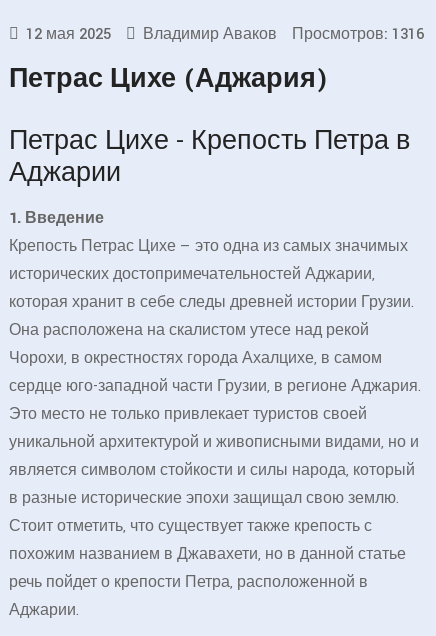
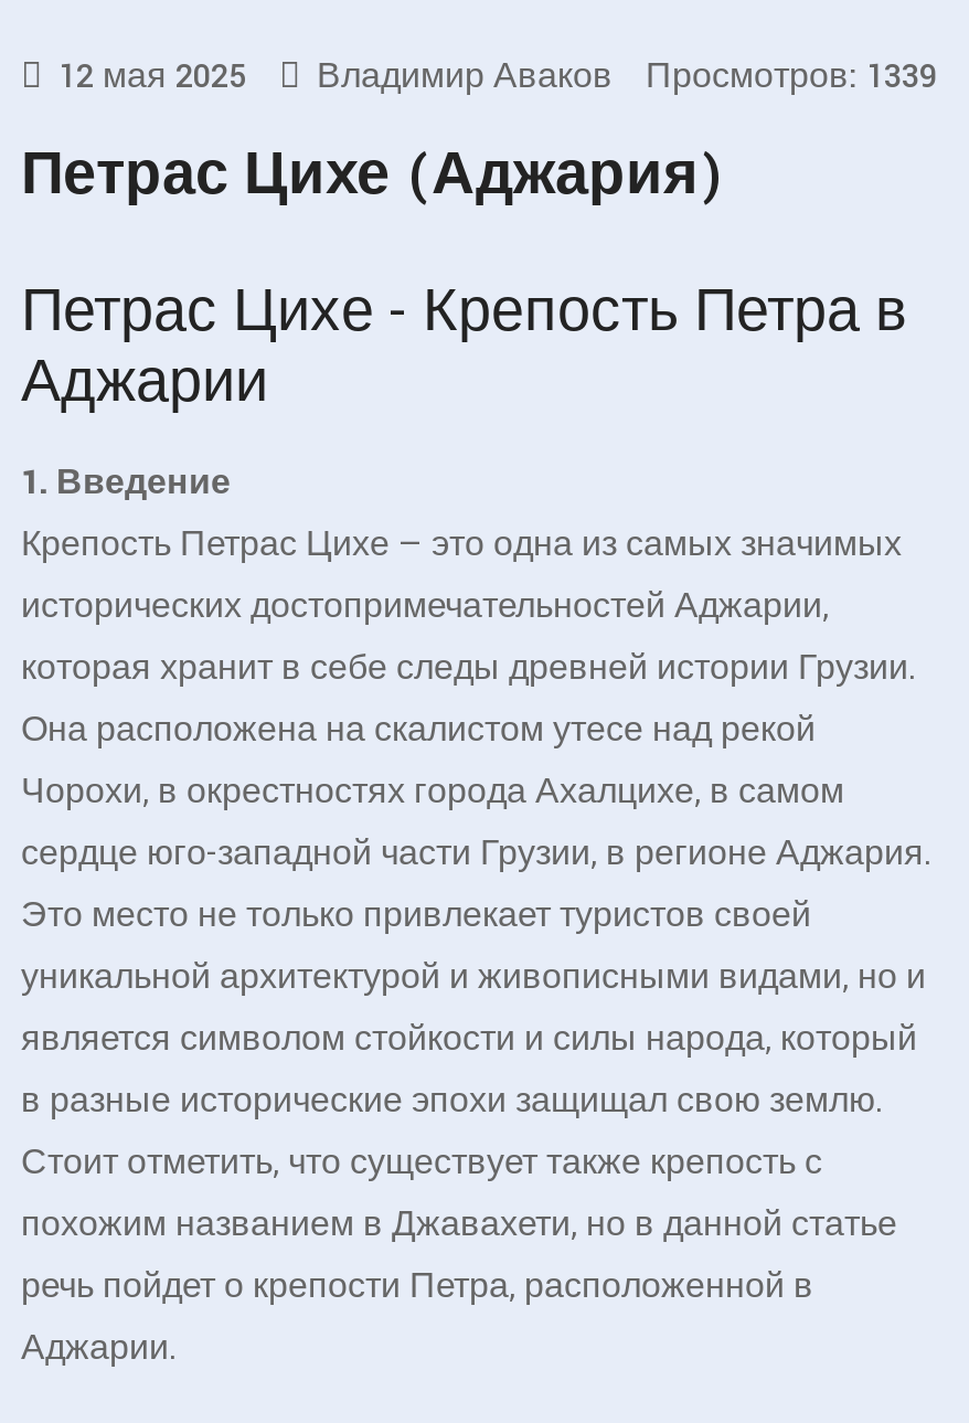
[26,24,424,45] 12 мая 2025 Владимир Аваков Просмотров: 1316 -> [58,55,937,101] 12 мая 2025 Владимир Аваков Просмотров: 1339

